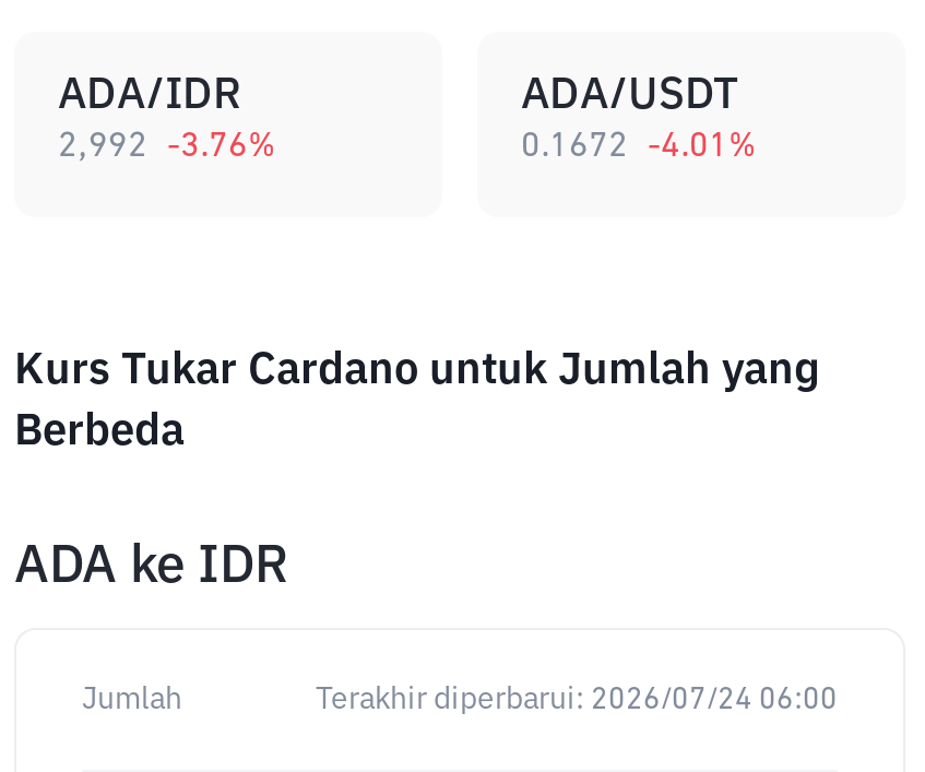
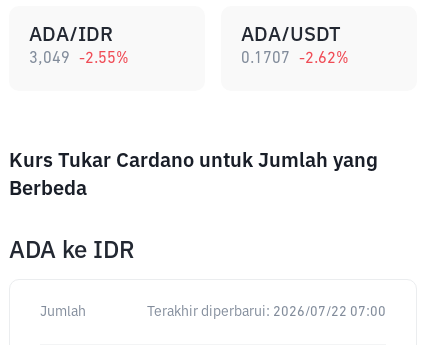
[58,130,276,165] 2,992 -3.76% -> [29,51,129,67] 3,049 -2.55%
[521,130,757,165] 0.1672 -4.01% -> [241,51,349,67] 0.1707 -2.62%
[316,685,838,715] Terakhir diperbarui: 2026/07/24 06:00 -> [147,305,386,319] Terakhir diperbarui: 2026/07/22 07:00

